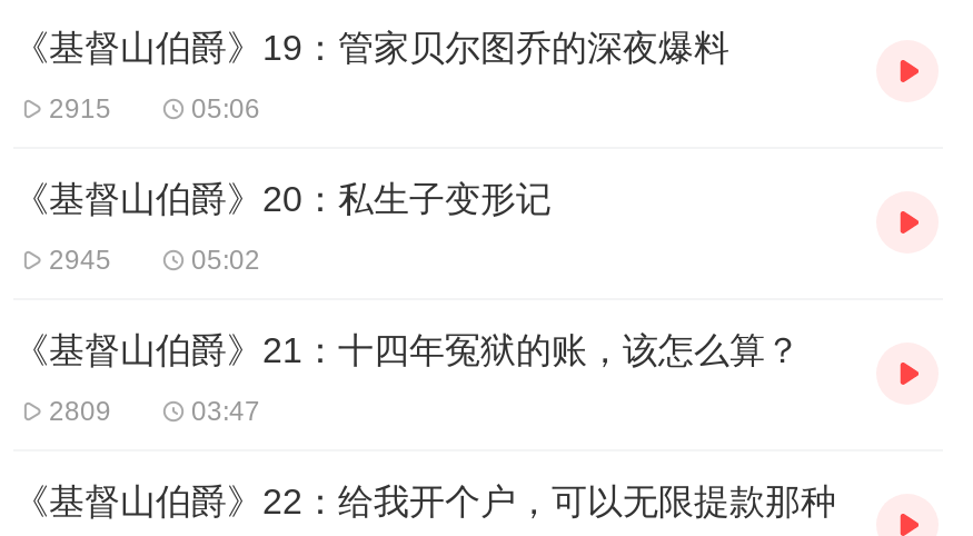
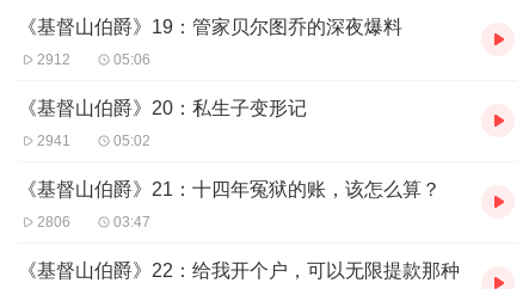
[49,93,111,124] 2915 -> [37,51,70,68] 2912
[49,244,111,275] 2945 -> [37,132,70,149] 2941
[49,395,111,427] 2809 -> [37,214,70,230] 2806

